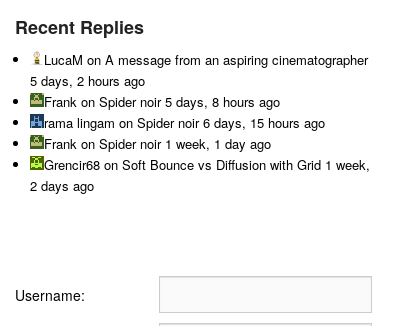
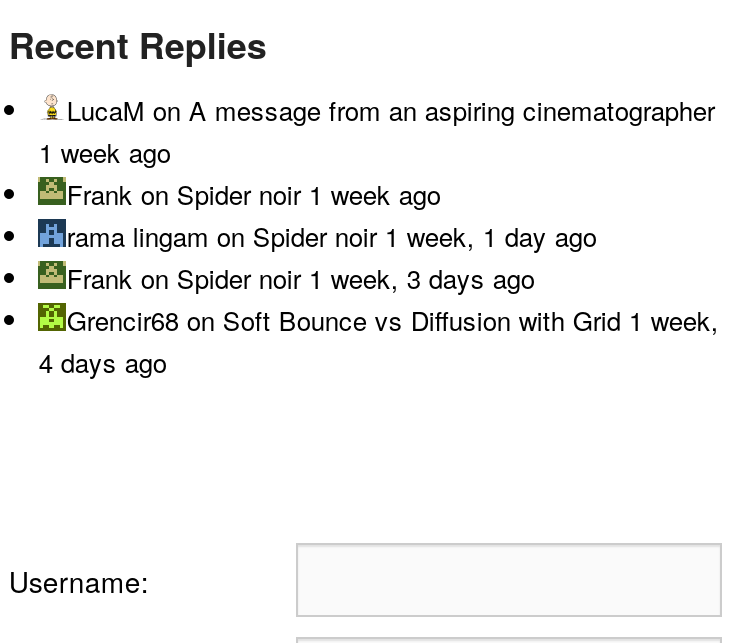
[30,71,325,153] 5 days, 2 hours ago | Frank on Spider noir 5 days, 8 hours ago | rama lingam on Spider noir 6 days, 15 hours ago | Frank on Spider noir 1 week, 1 day ago -> [39,133,597,297] 1 week ago | Frank on Spider noir 1 week ago | rama lingam on Spider noir 1 week, 1 day ago | Frank on Spider noir 1 week, 3 days ago
[30,176,94,195] 2 days ago -> [39,343,167,381] 4 days ago

